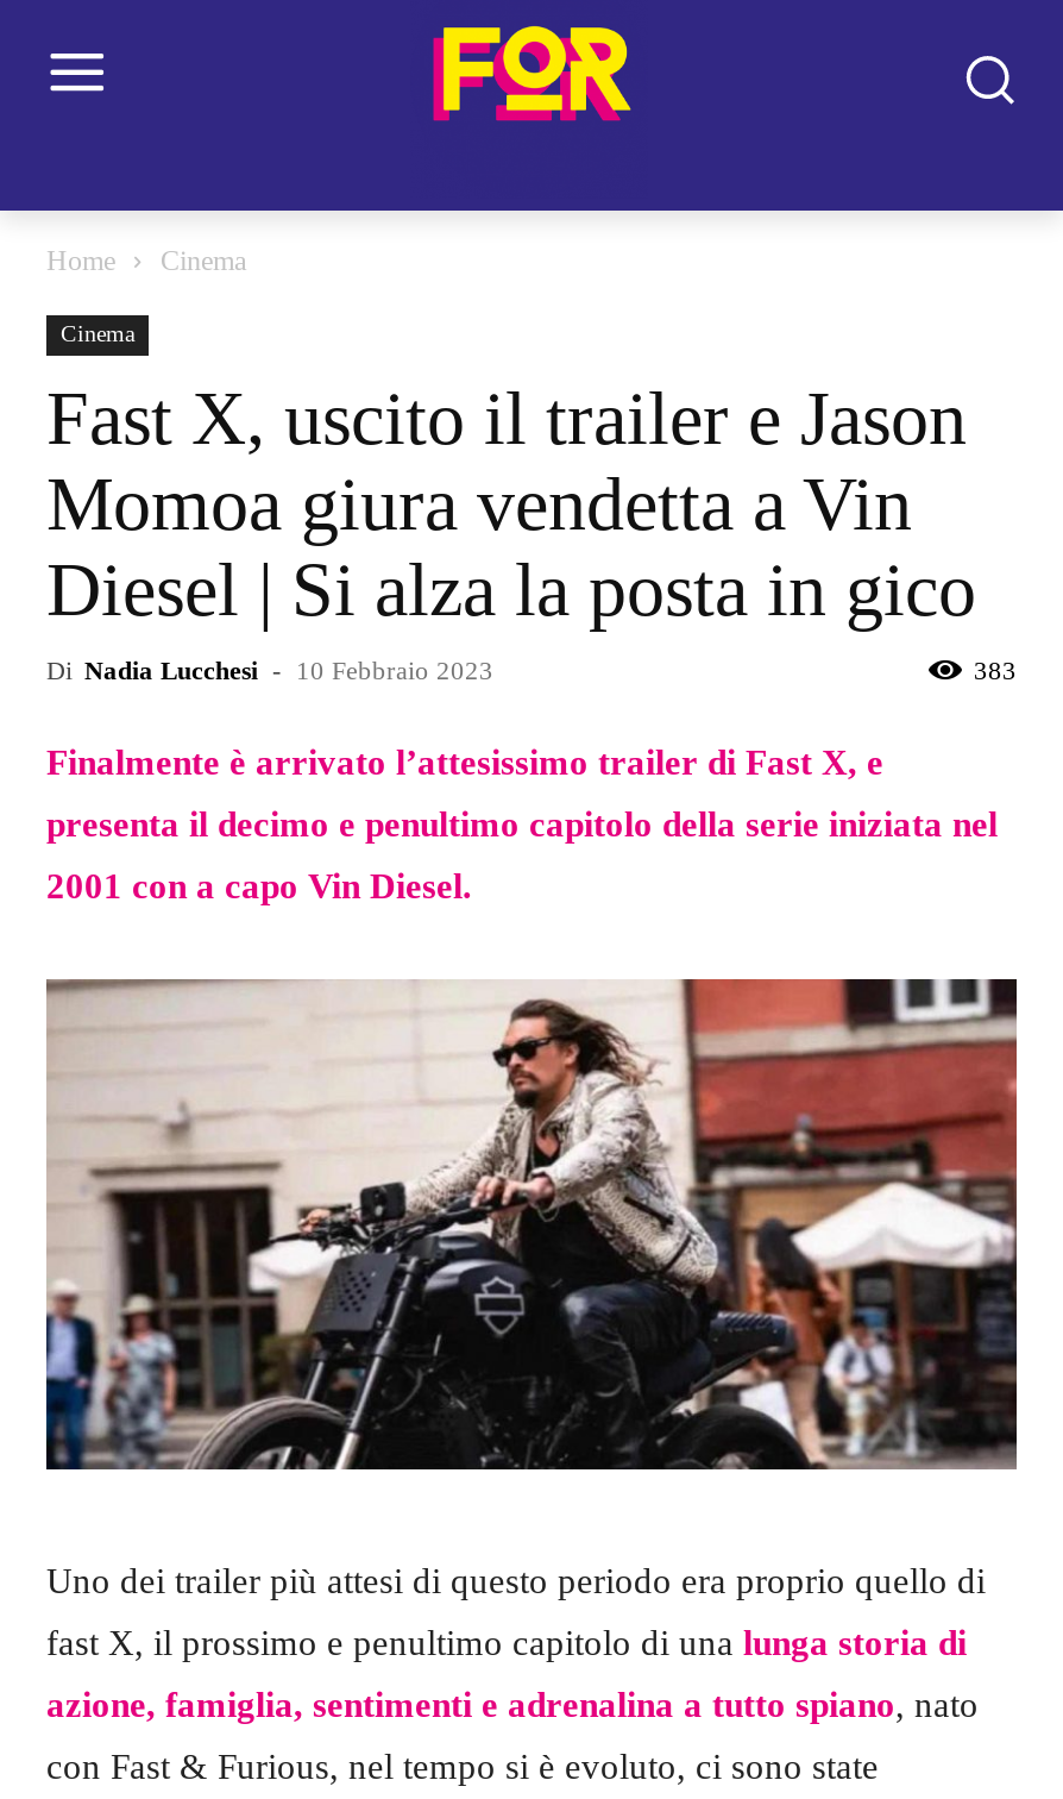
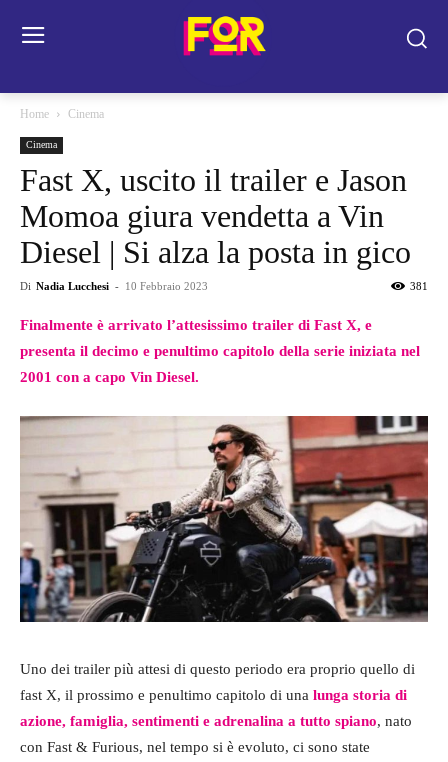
[974,656,1017,684] 383 -> [410,280,428,292] 381

